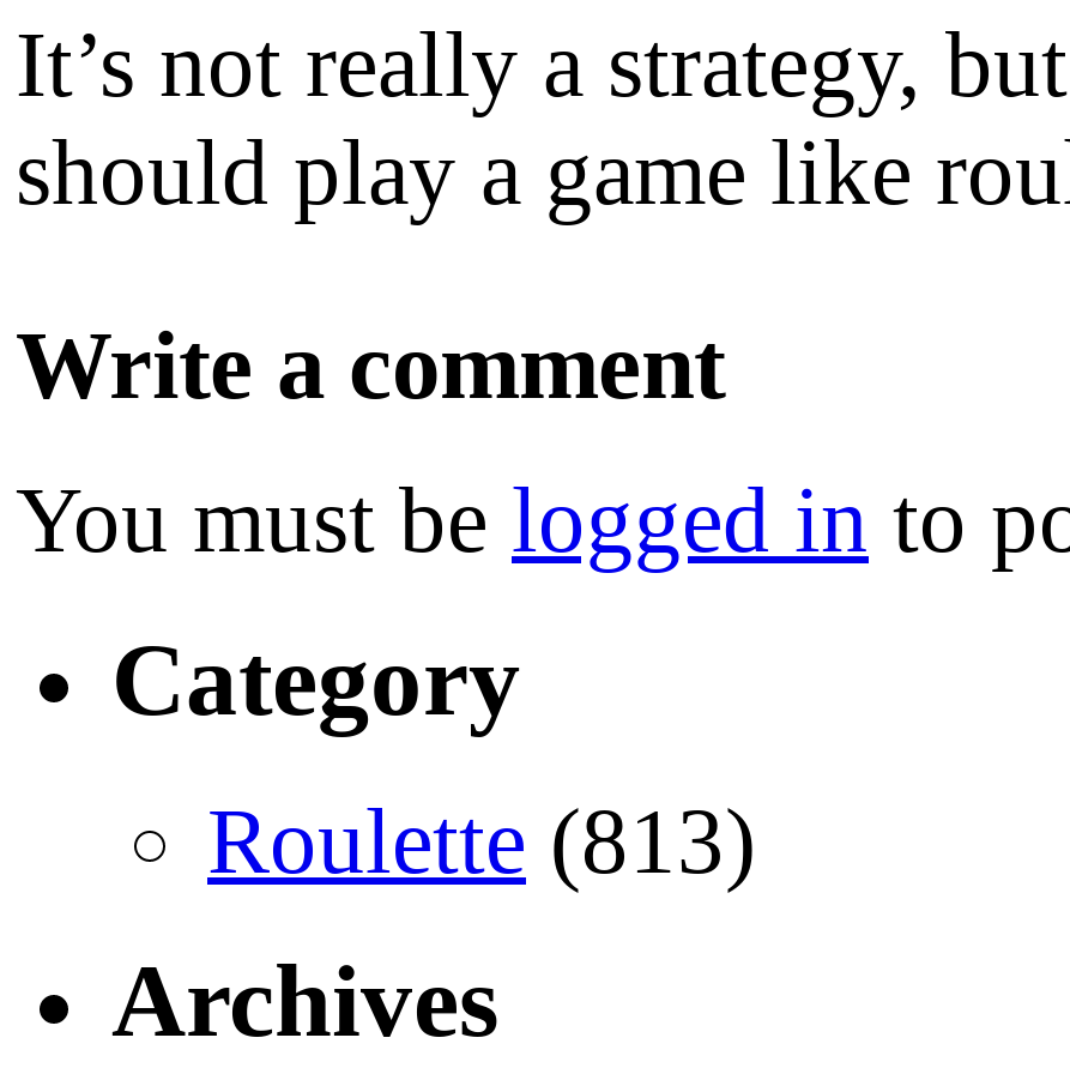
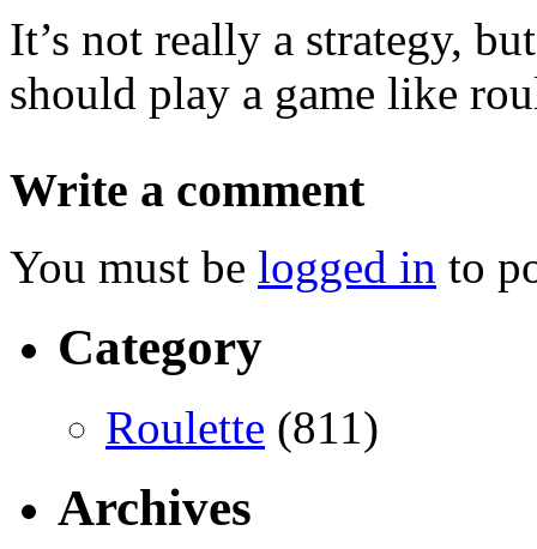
[207,789,756,893] Roulette (813) -> [105,402,379,453] Roulette (811)

